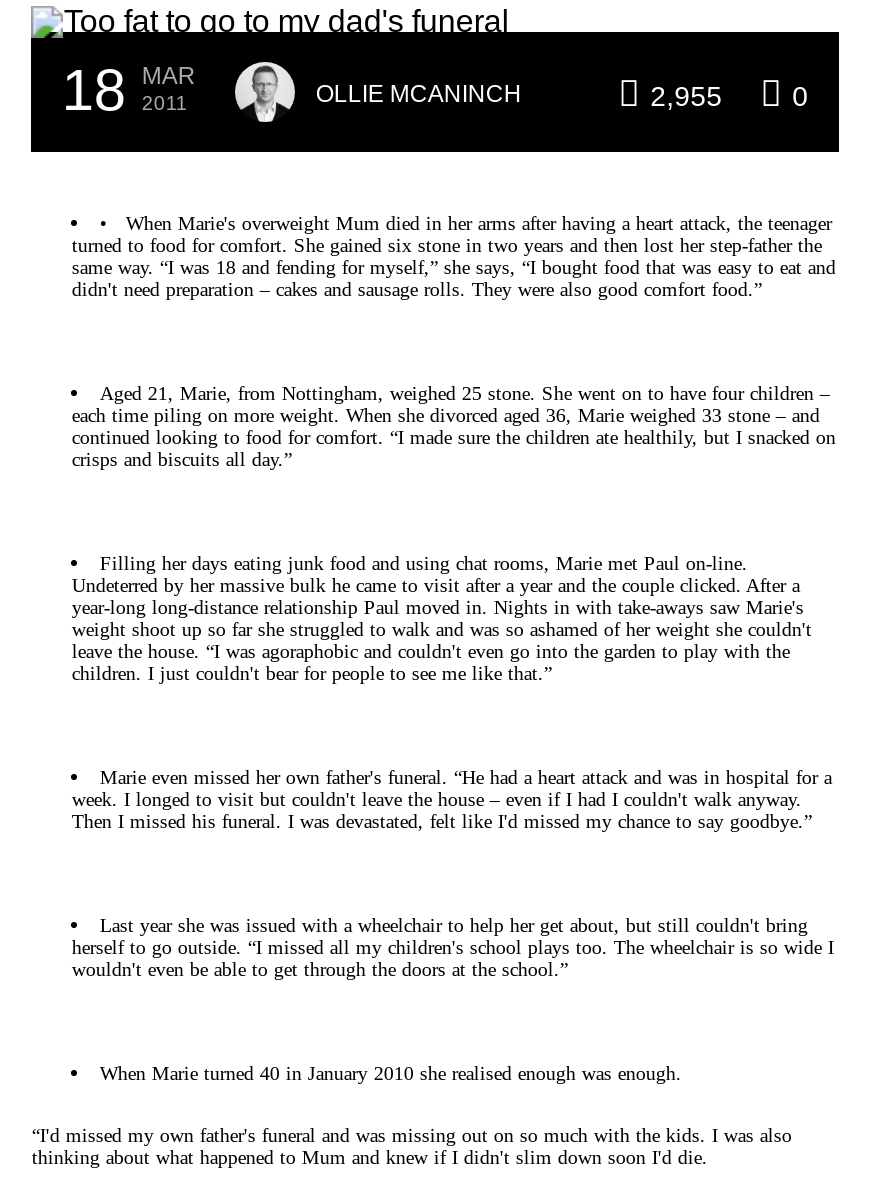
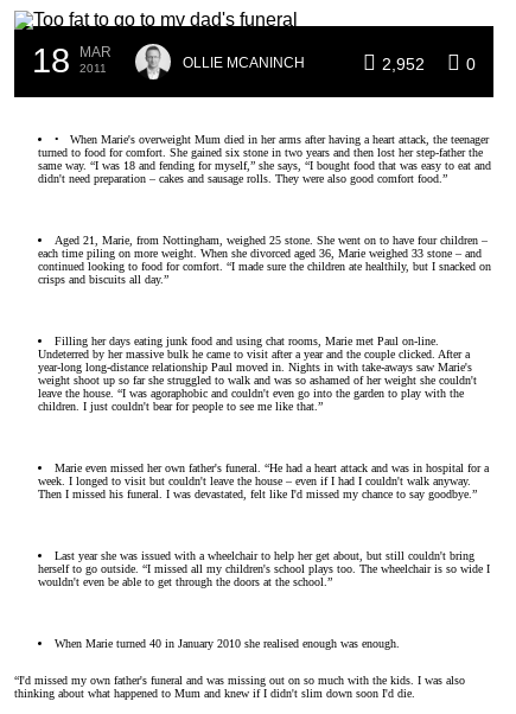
[650,80,722,112] 2,955 -> [381,55,424,74] 2,952

